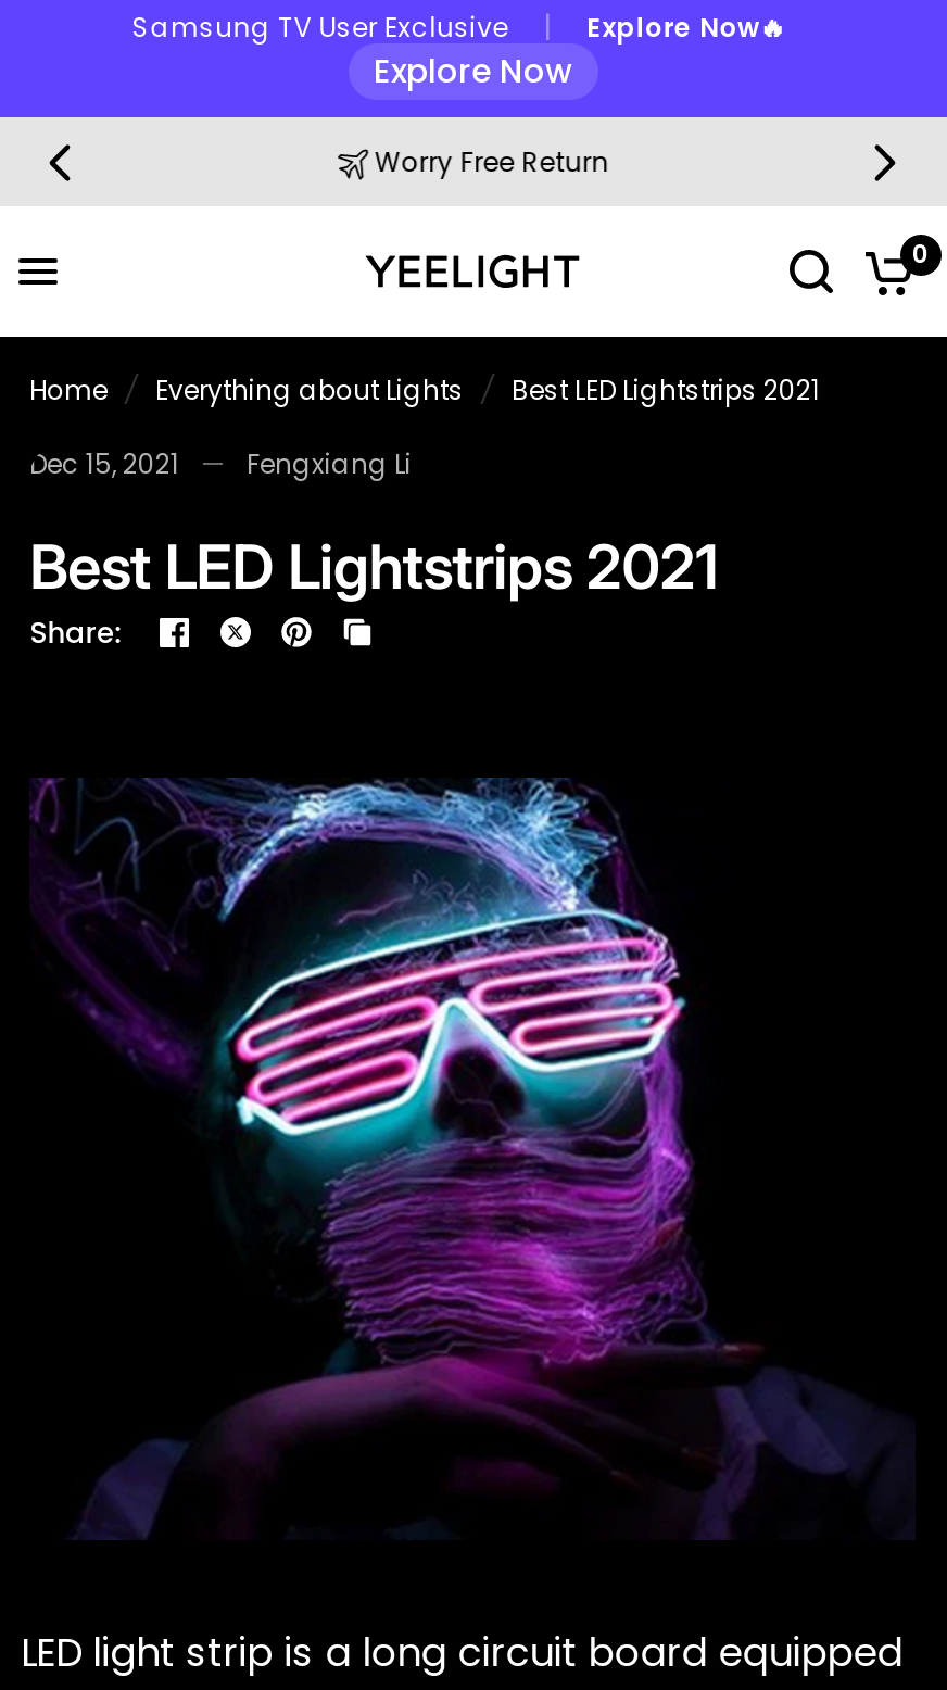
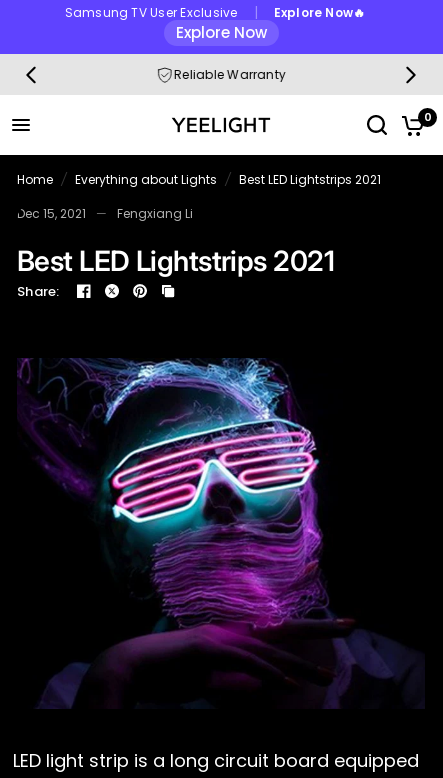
[374,143,609,180] Worry Free Return -> [174,66,286,83] Reliable Warranty

